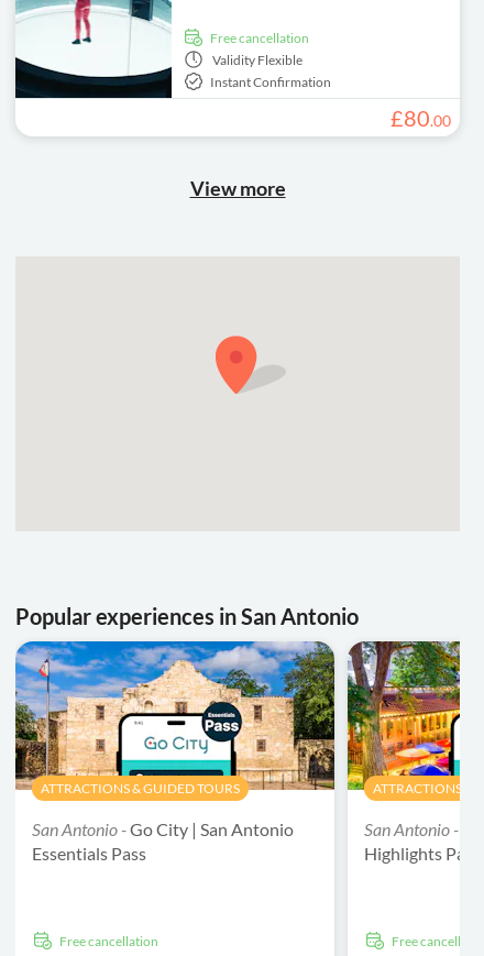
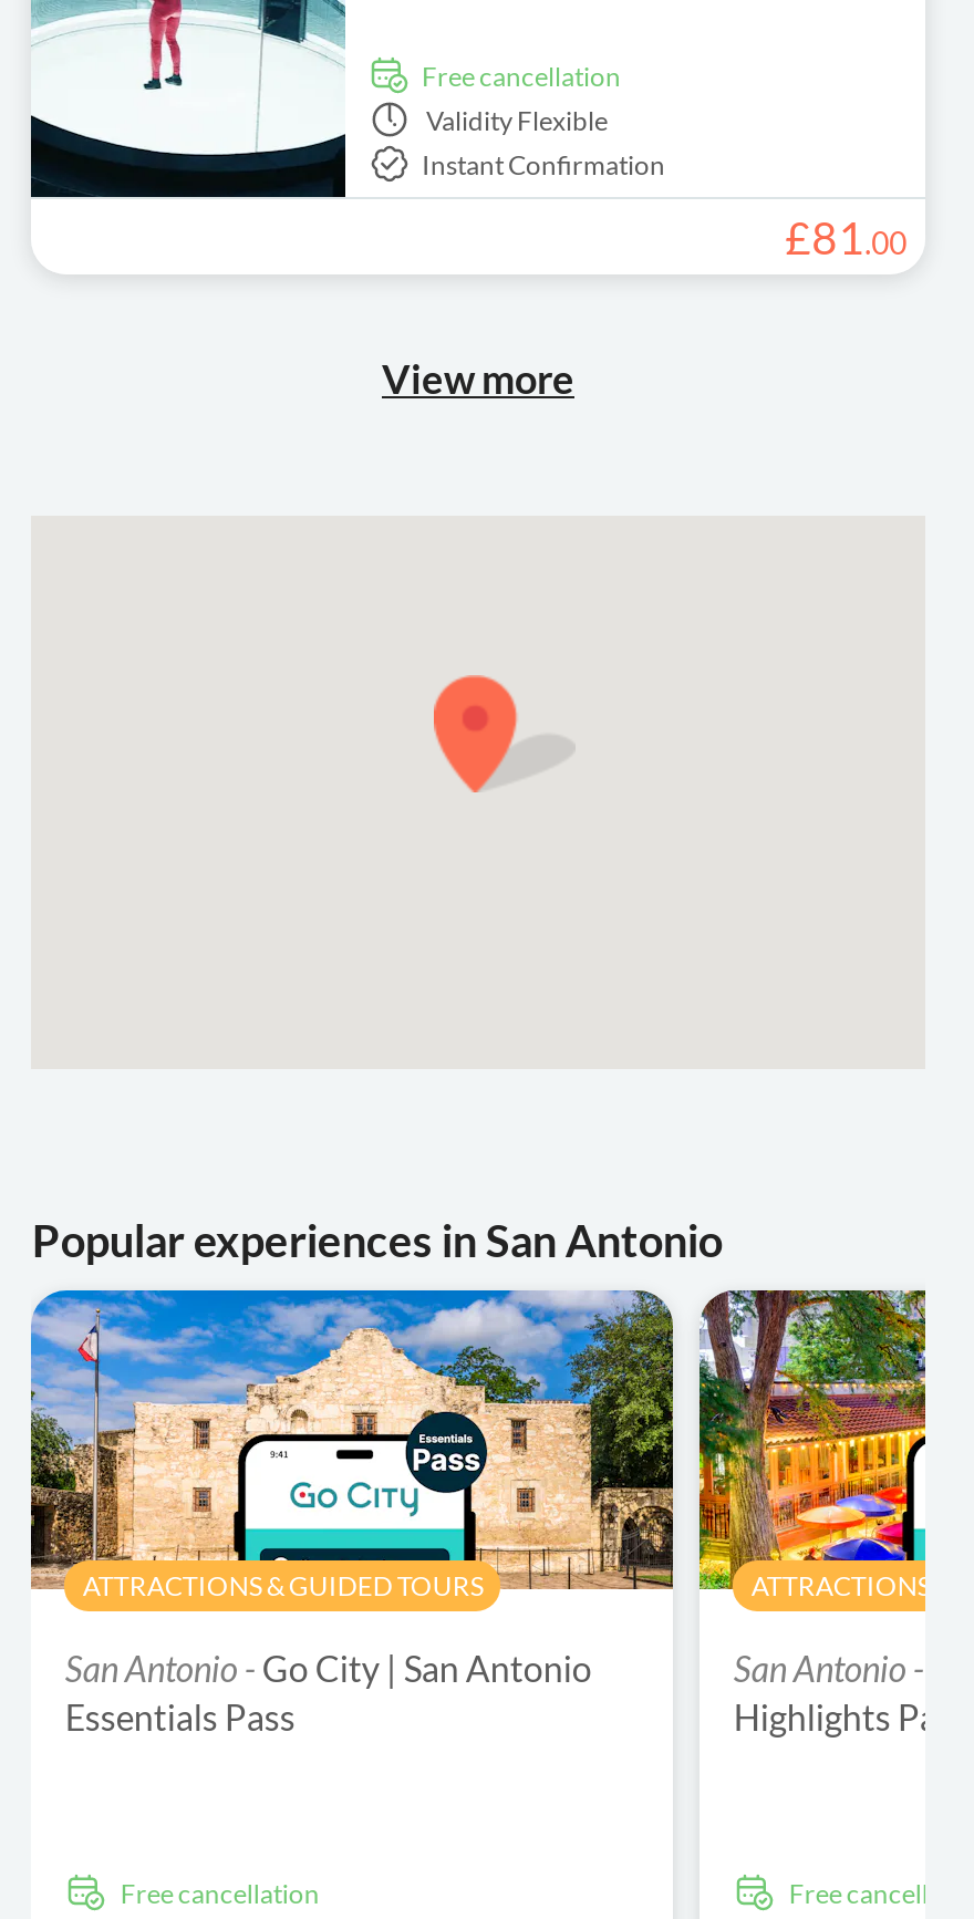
[390,105,451,131] £80. 00 -> [785,210,907,263] £81. 00

